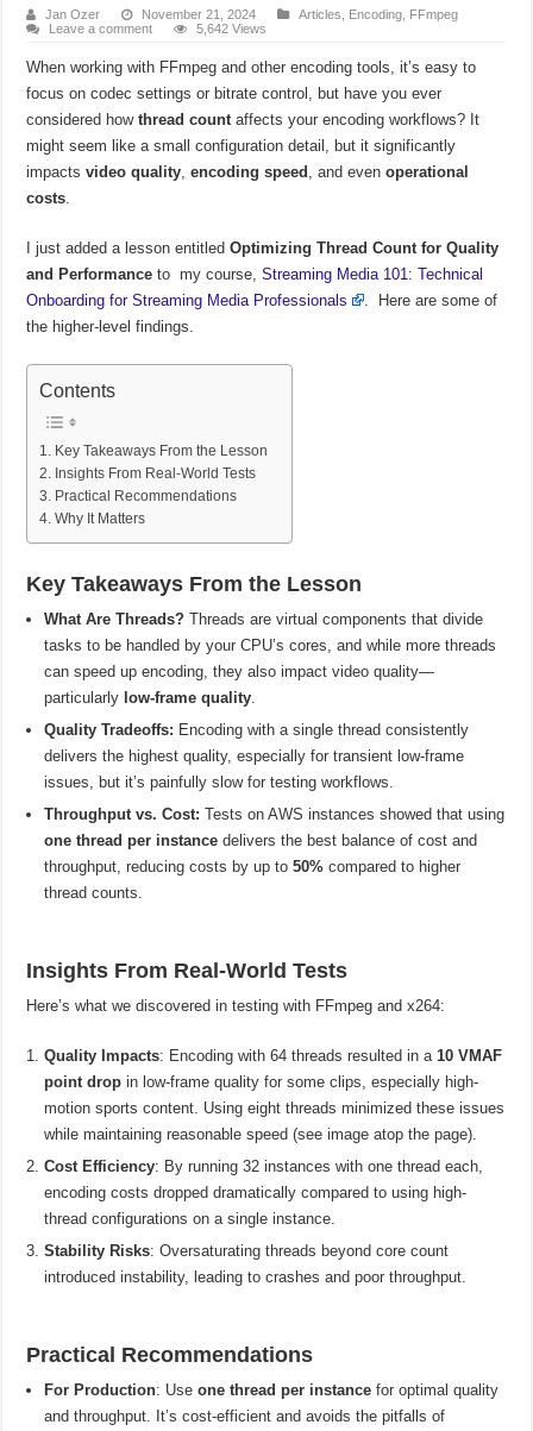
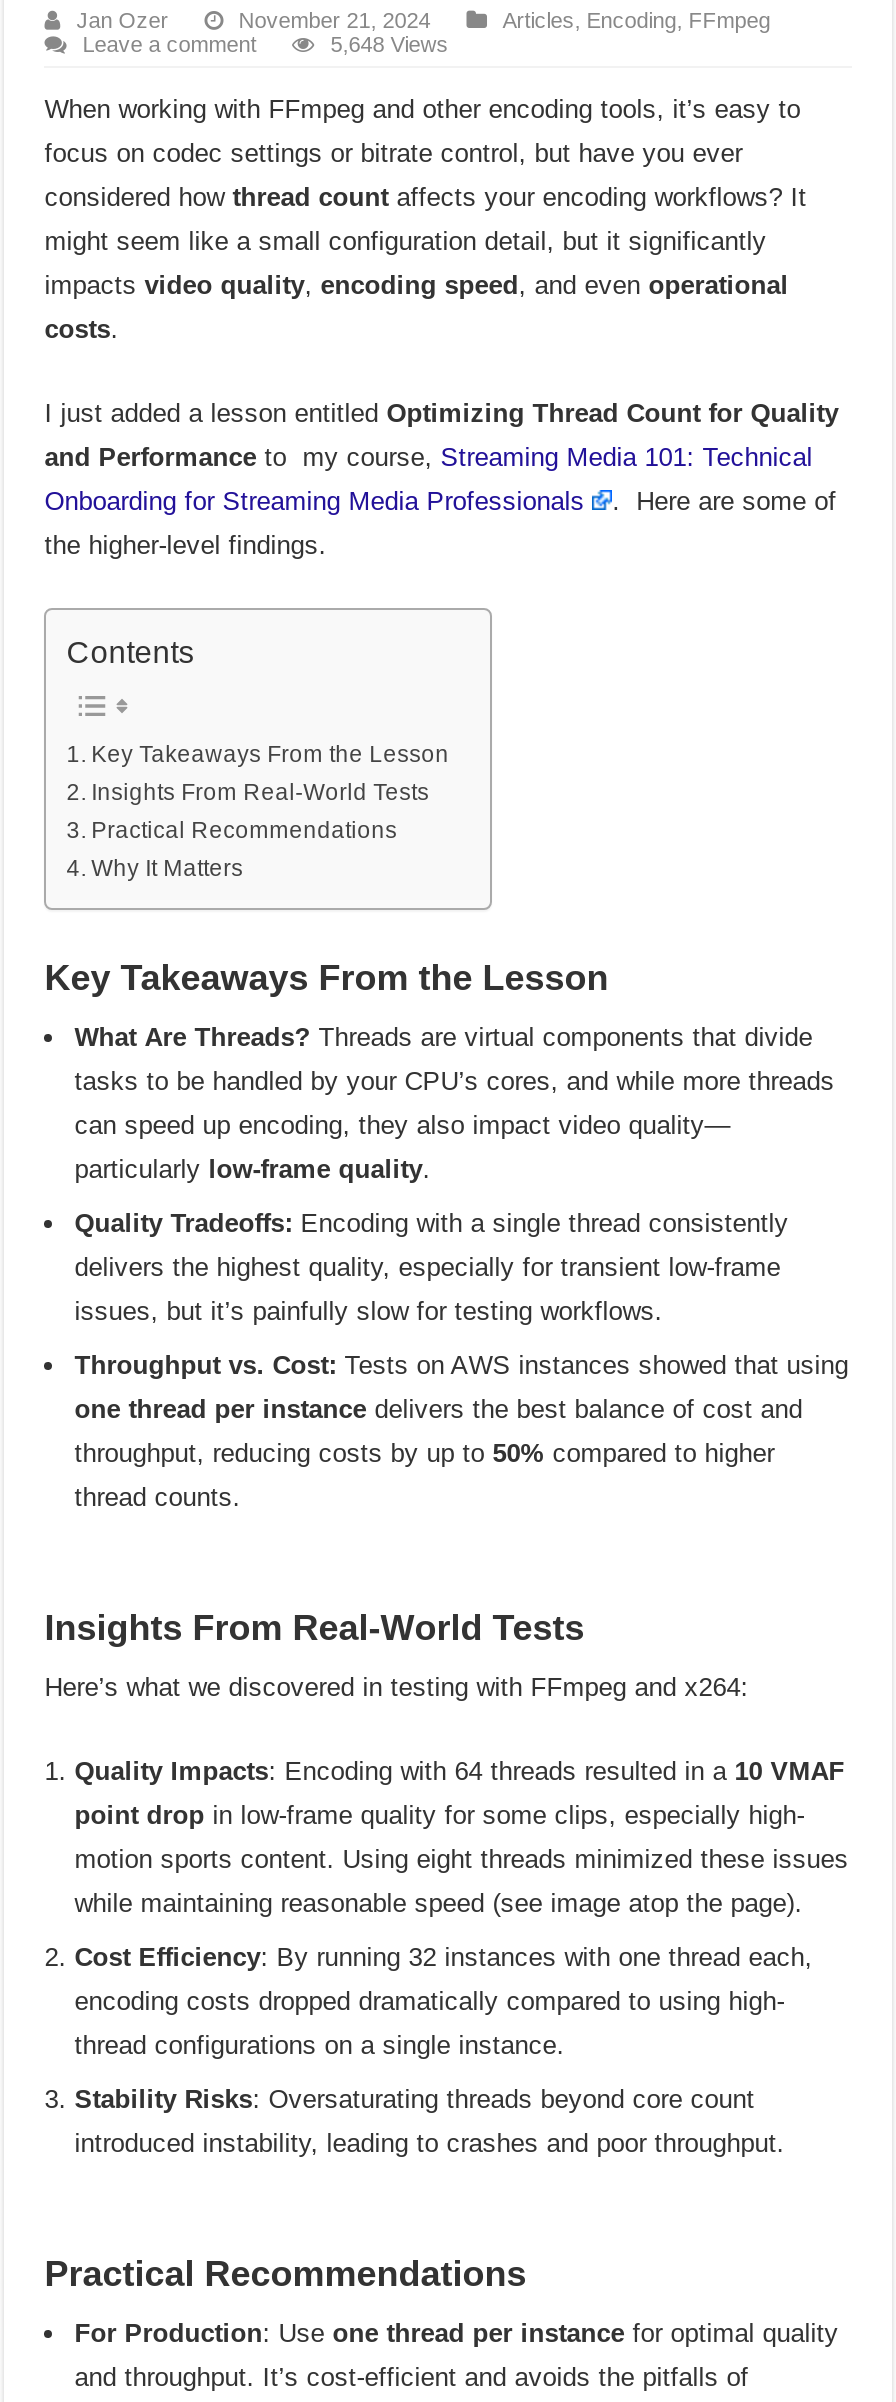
[197,22,267,36] 5,642 Views -> [330,32,448,56] 5,648 Views

